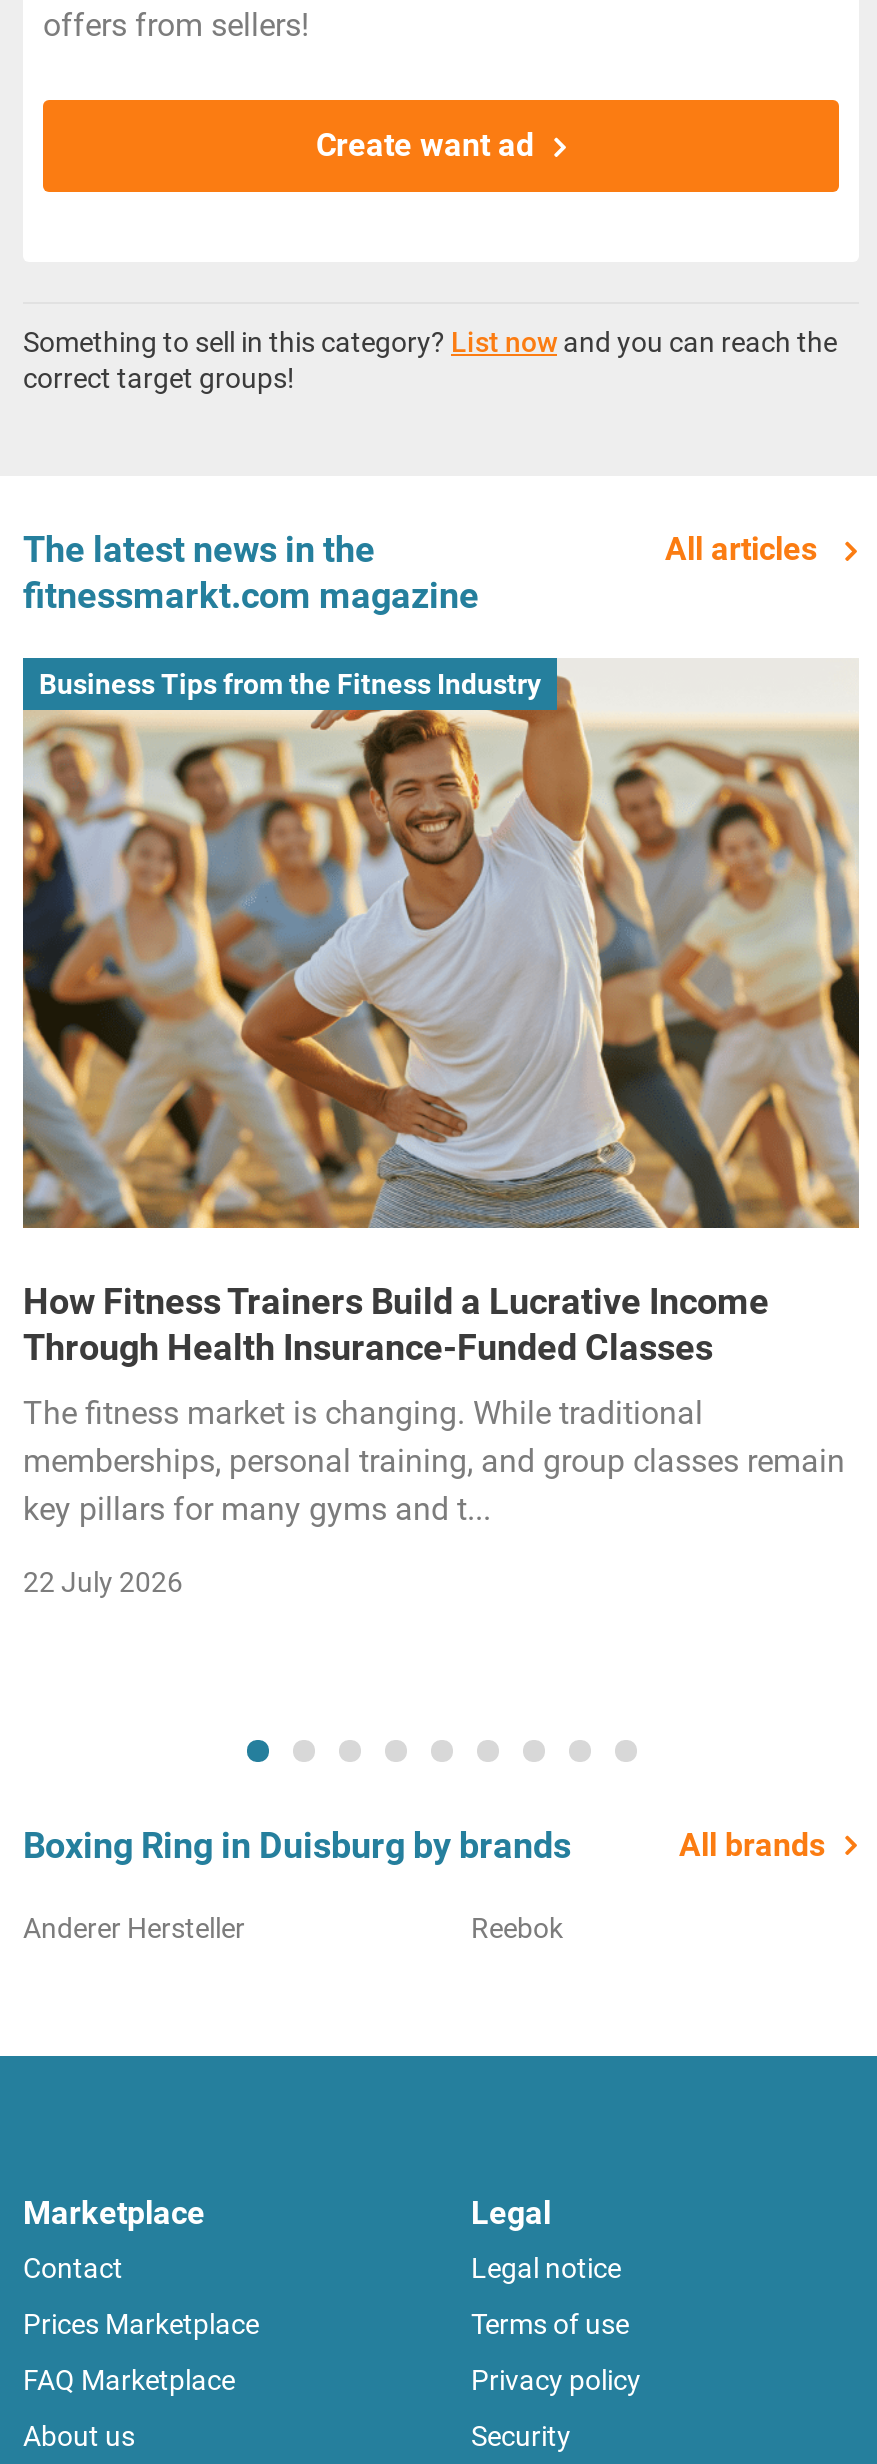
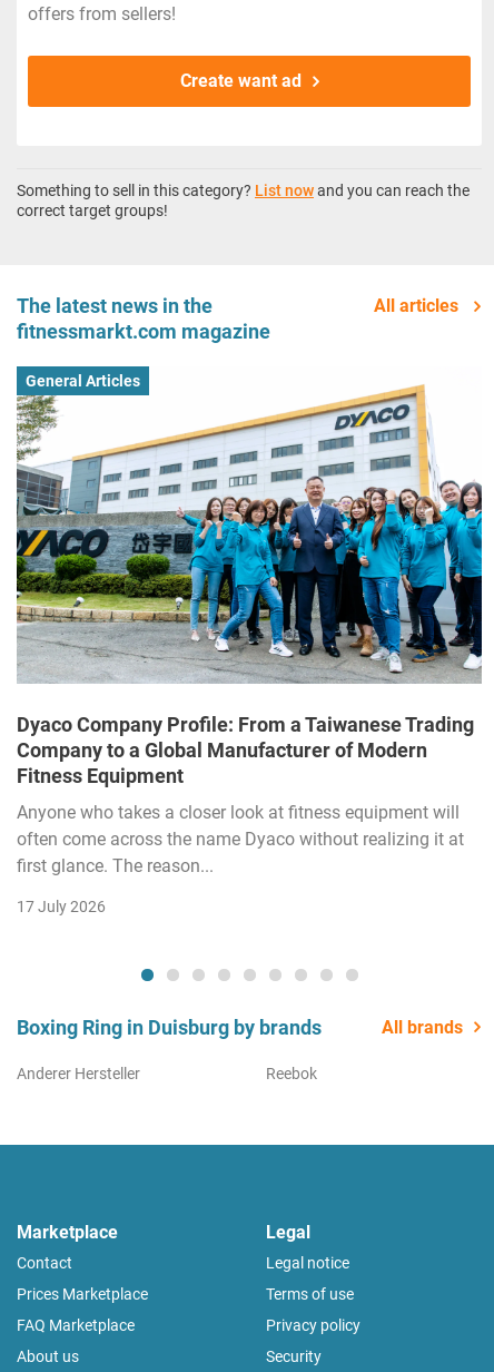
[21,662,861,1230] [image] | Business Tips from the Fitness Industry -> [16,372,483,684] [image] | General Articles
[23,1279,769,1367] How Fitness Trainers Build a Lucrative Income | Through Health Insurance-Funded Classes -> [17,712,474,787] Dyaco Company Profile: From a Taiwanese Trading | Company to a Global Manufacturer of Modern | Fitness Equipment
[23,1393,845,1527] The fitness market is changing. While traditional | memberships, personal training, and group classes remain | key pillars for many gyms and t... -> [17,801,464,876] Anyone who takes a closer look at fitness equipment will | often come across the name Dyaco without realizing it at | first glance. The reason...
[23,1565,183,1597] 22 July 2026 -> [17,897,106,915] 17 July 2026

